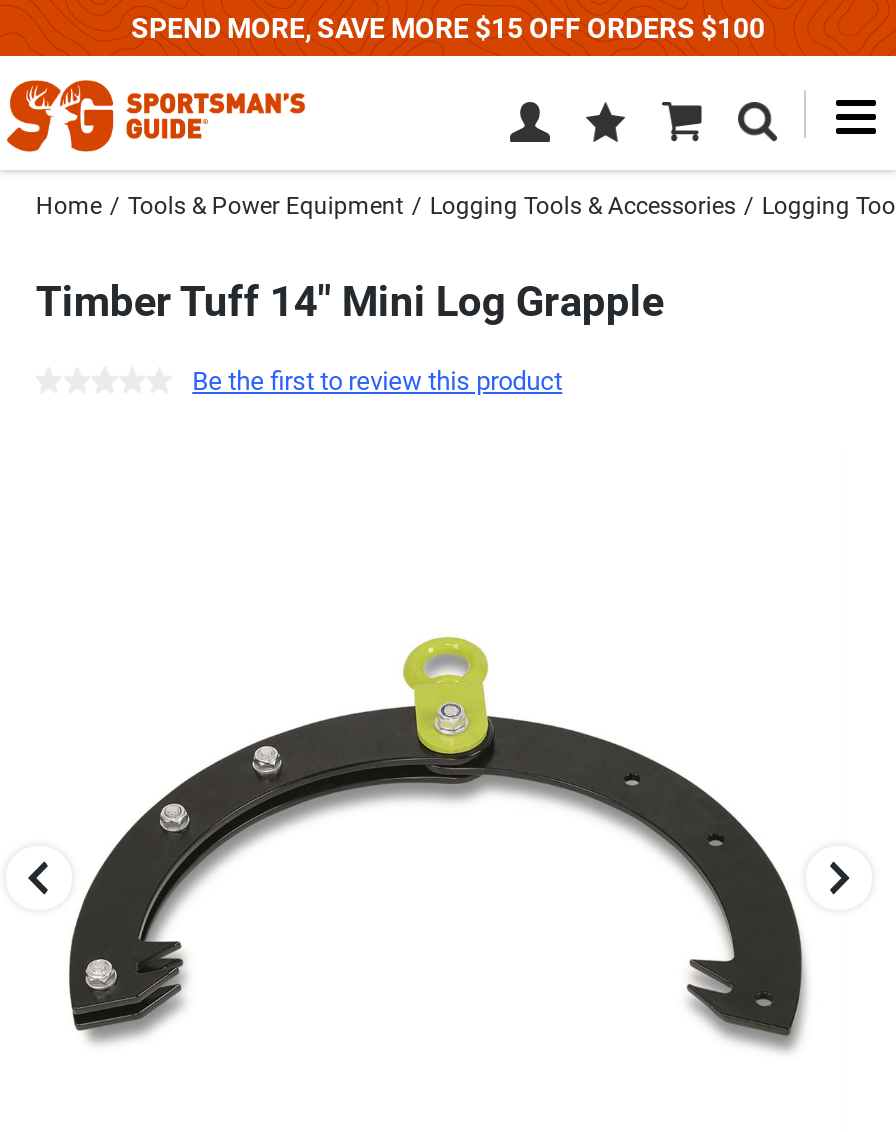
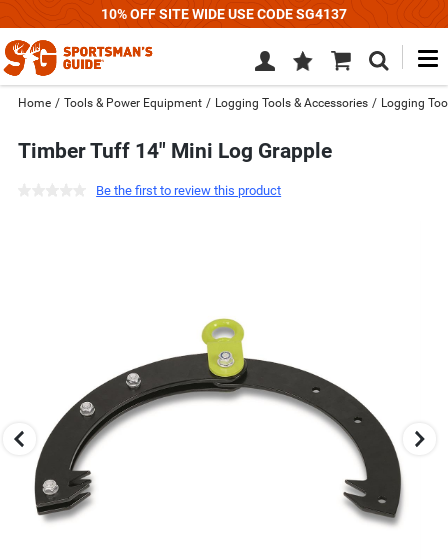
[131,12,765,44] SPEND MORE, SAVE MORE $15 OFF ORDERS $100 -> [101,6,347,22] 10% OFF SITE WIDE USE CODE SG4137

